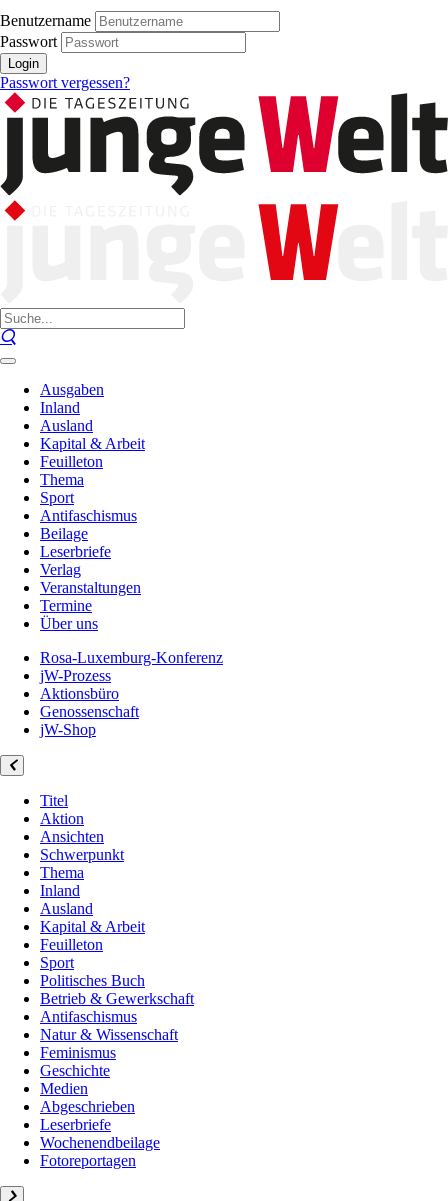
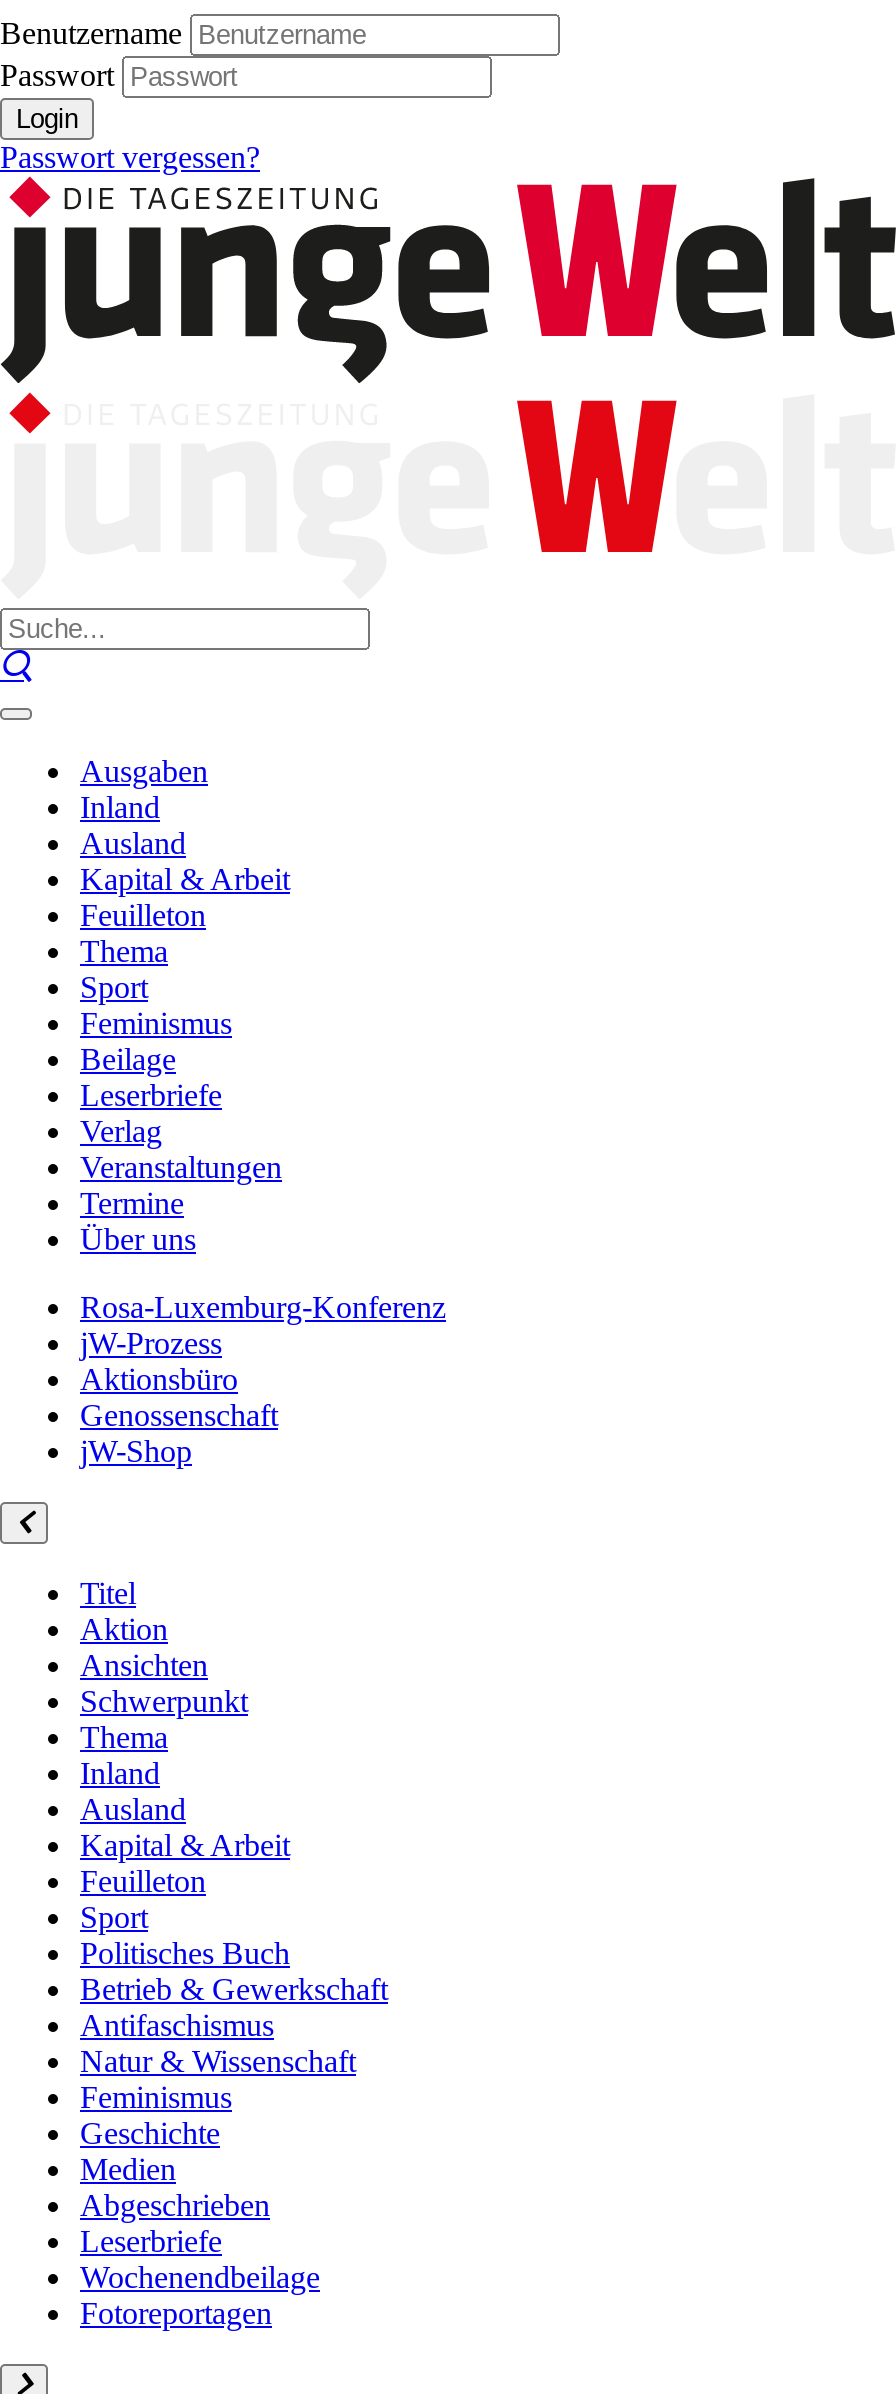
[40,507,137,524] Antifaschismus -> [80,1006,232,1040] Feminismus

